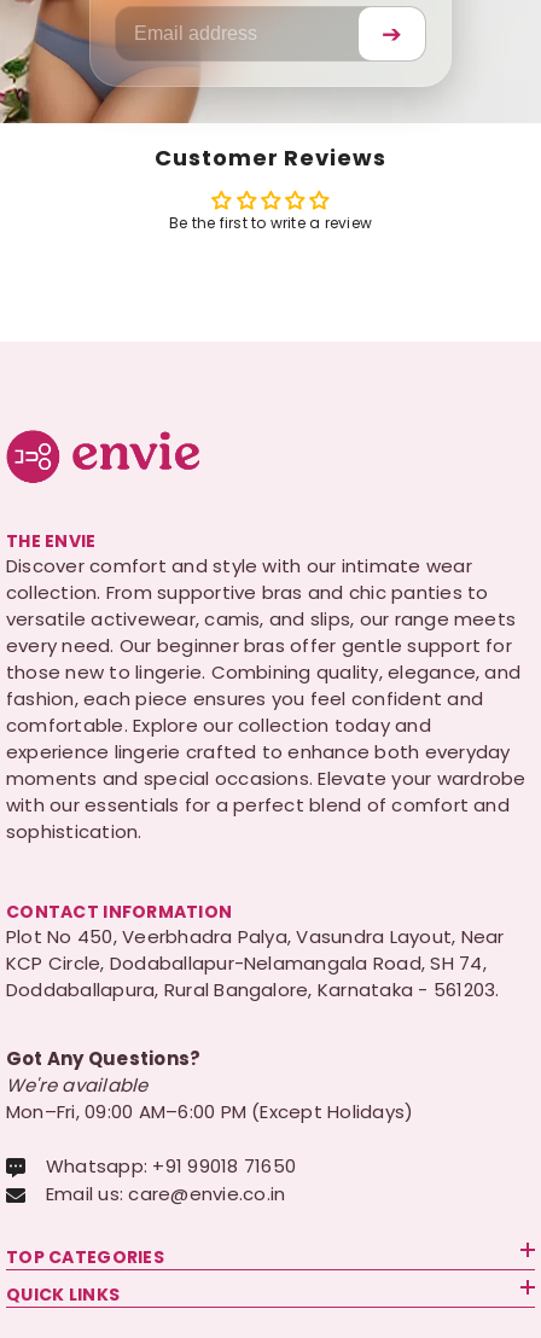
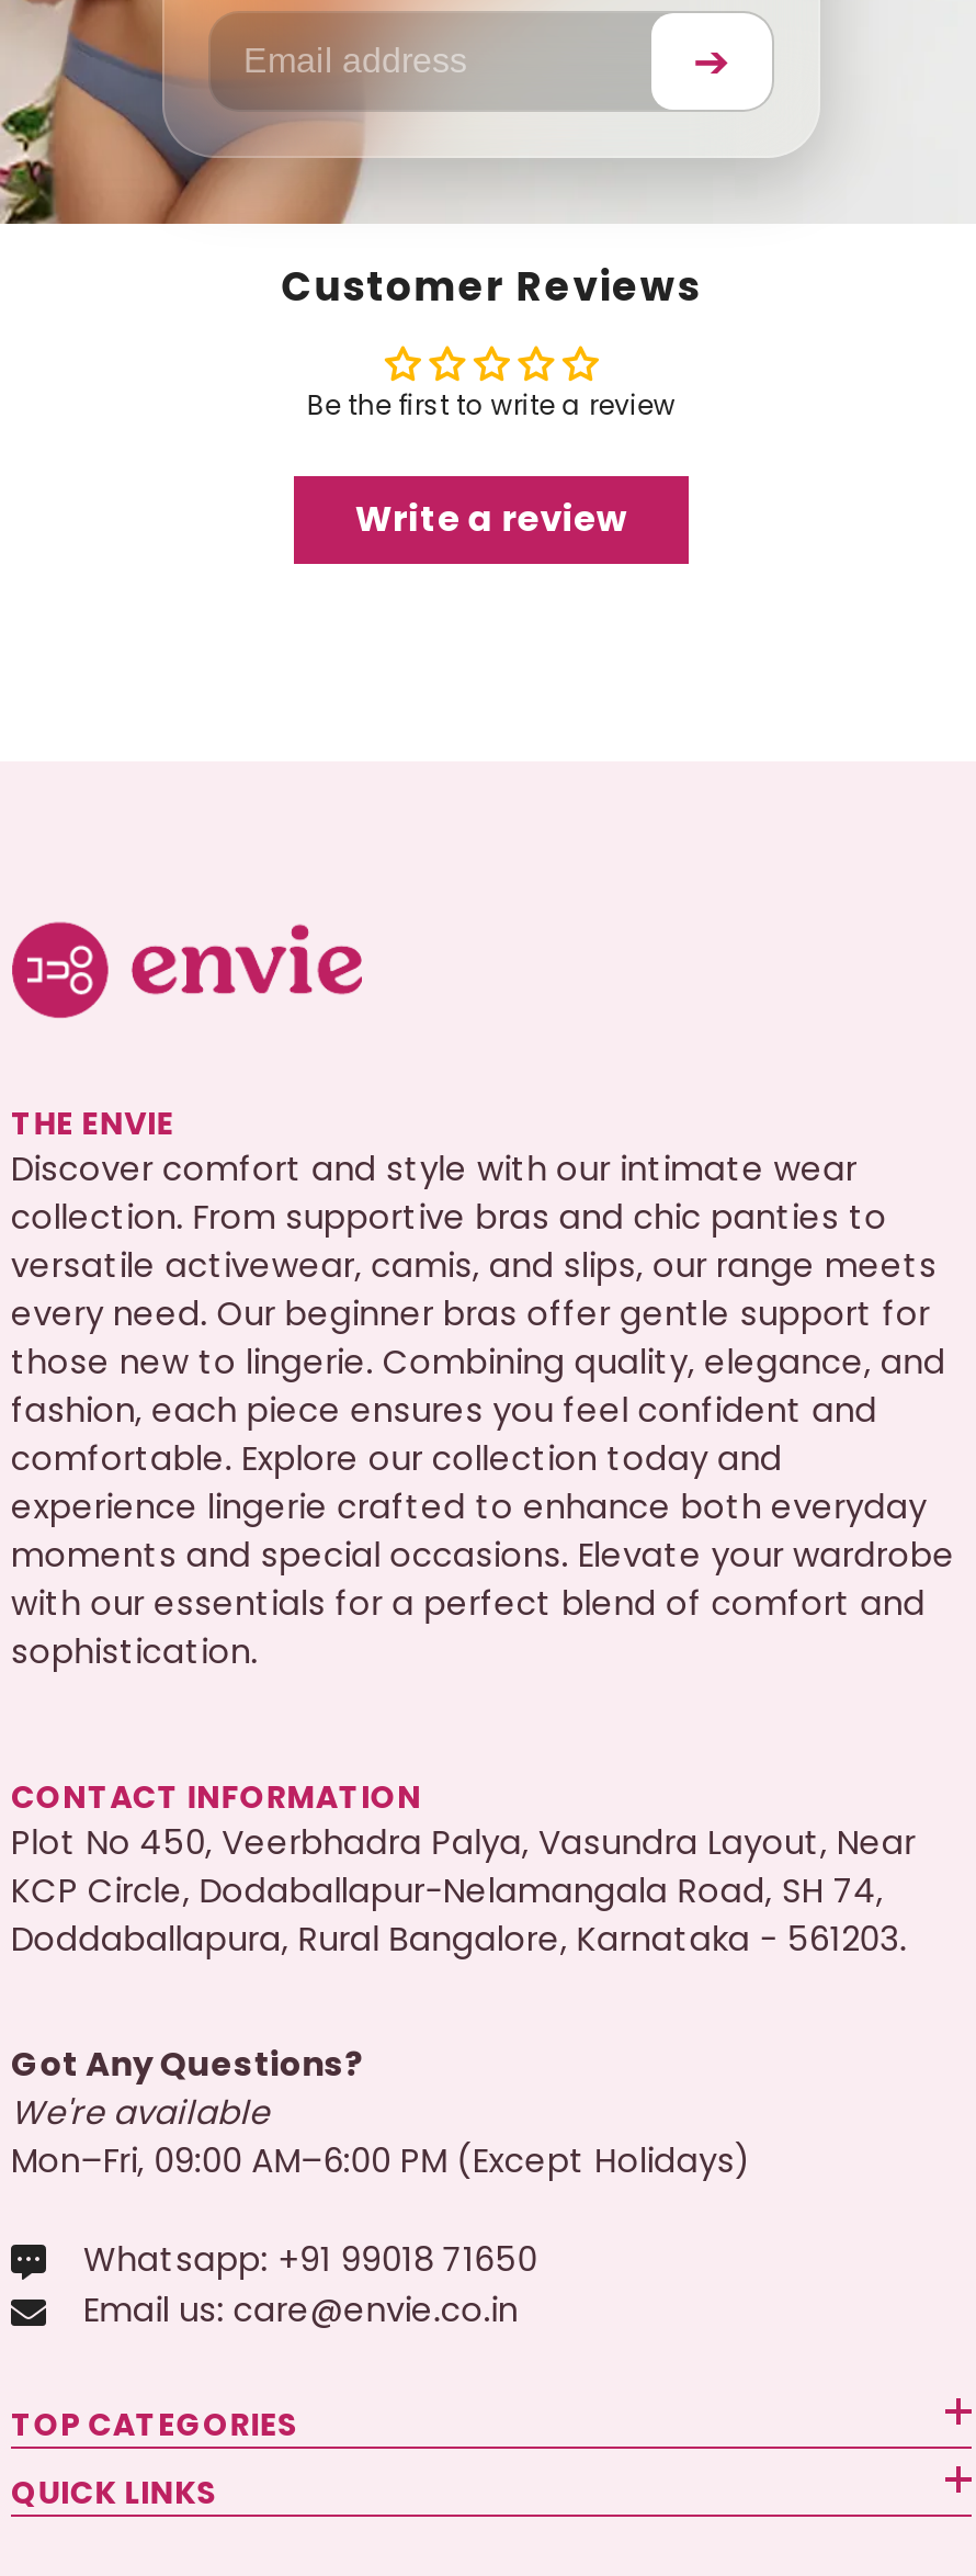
none -> [355,494,628,544] Write a review

